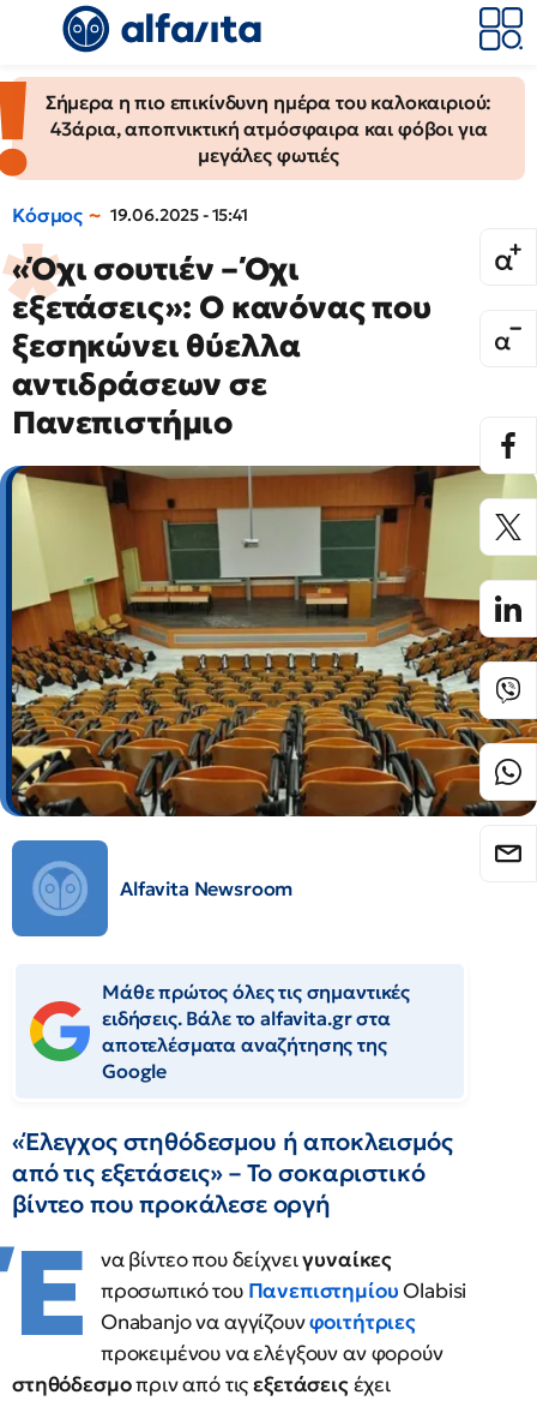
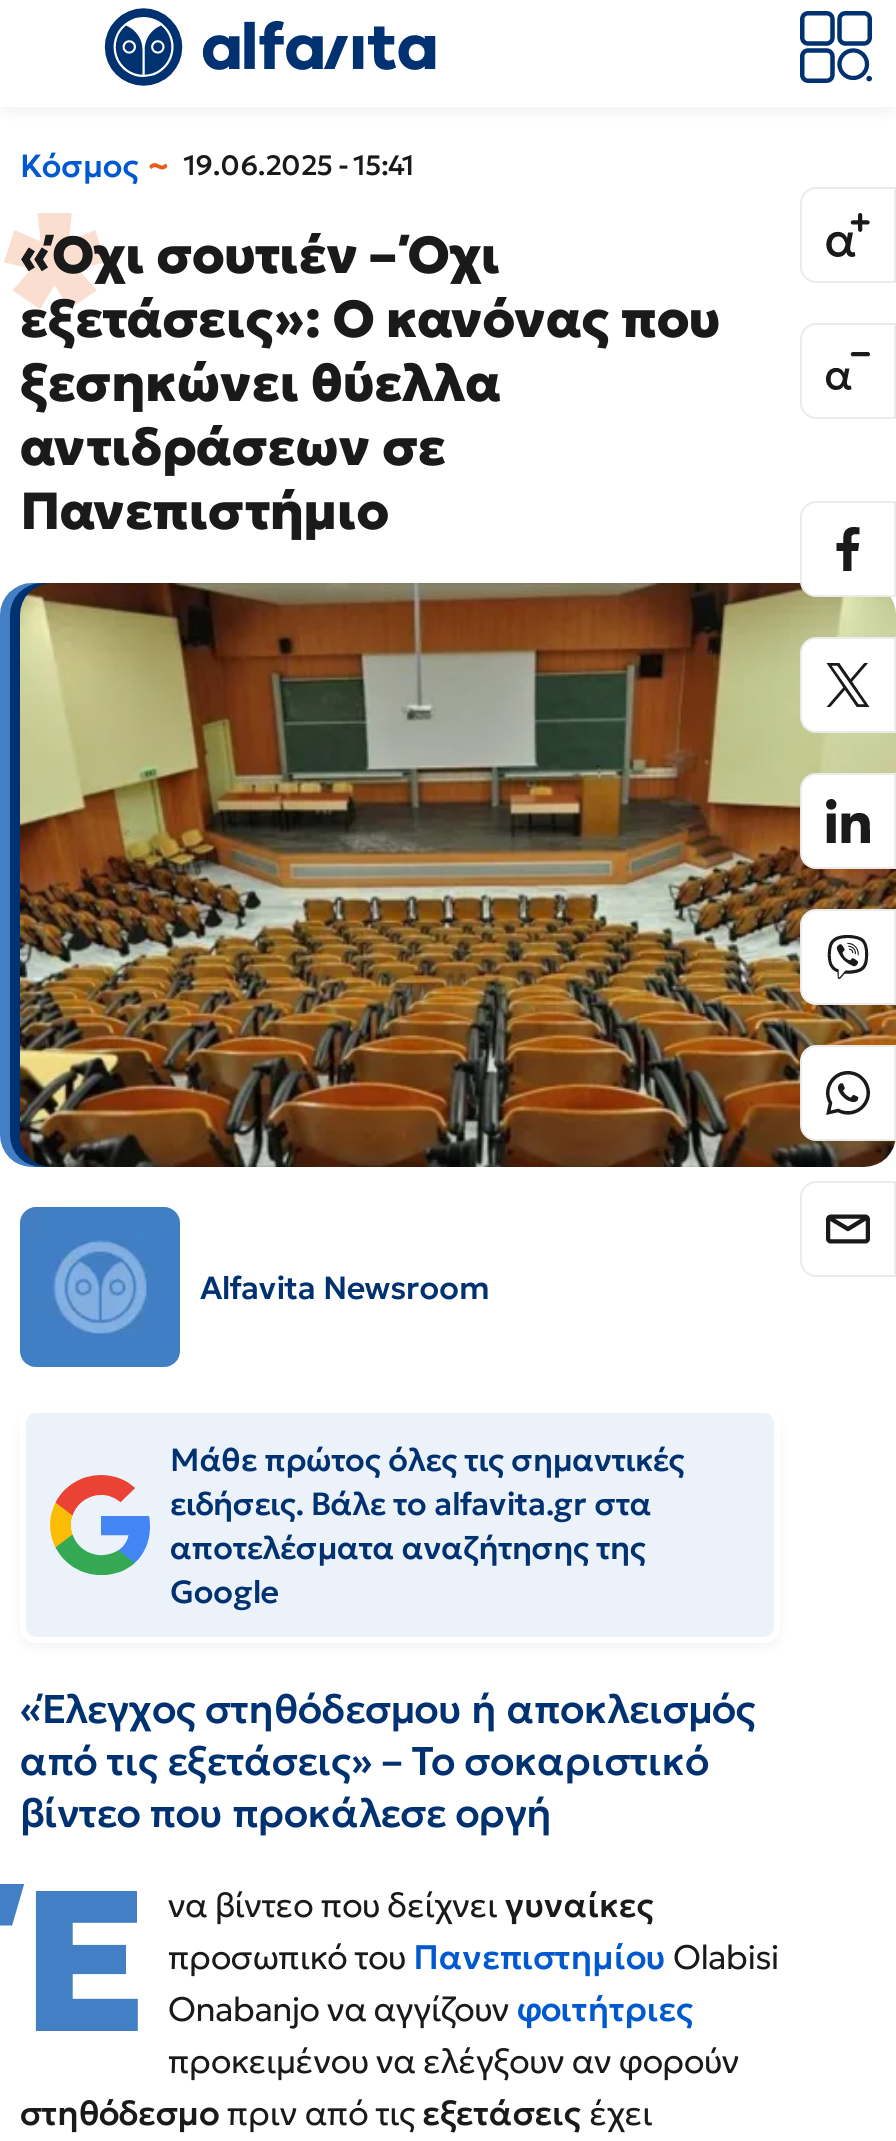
[4,77,525,179] [image] | Σήμερα η πιο επικίνδυνη ημέρα του καλοκαιριού: | 43άρια, αποπνικτική ατμόσφαιρα και φόβοι για | μεγάλες φωτιές -> none

